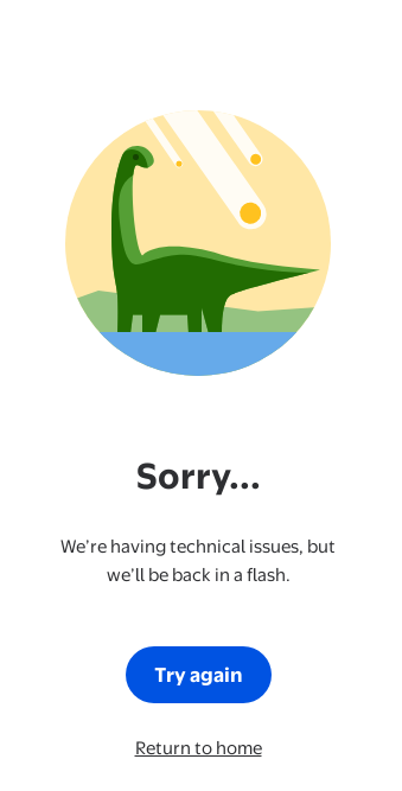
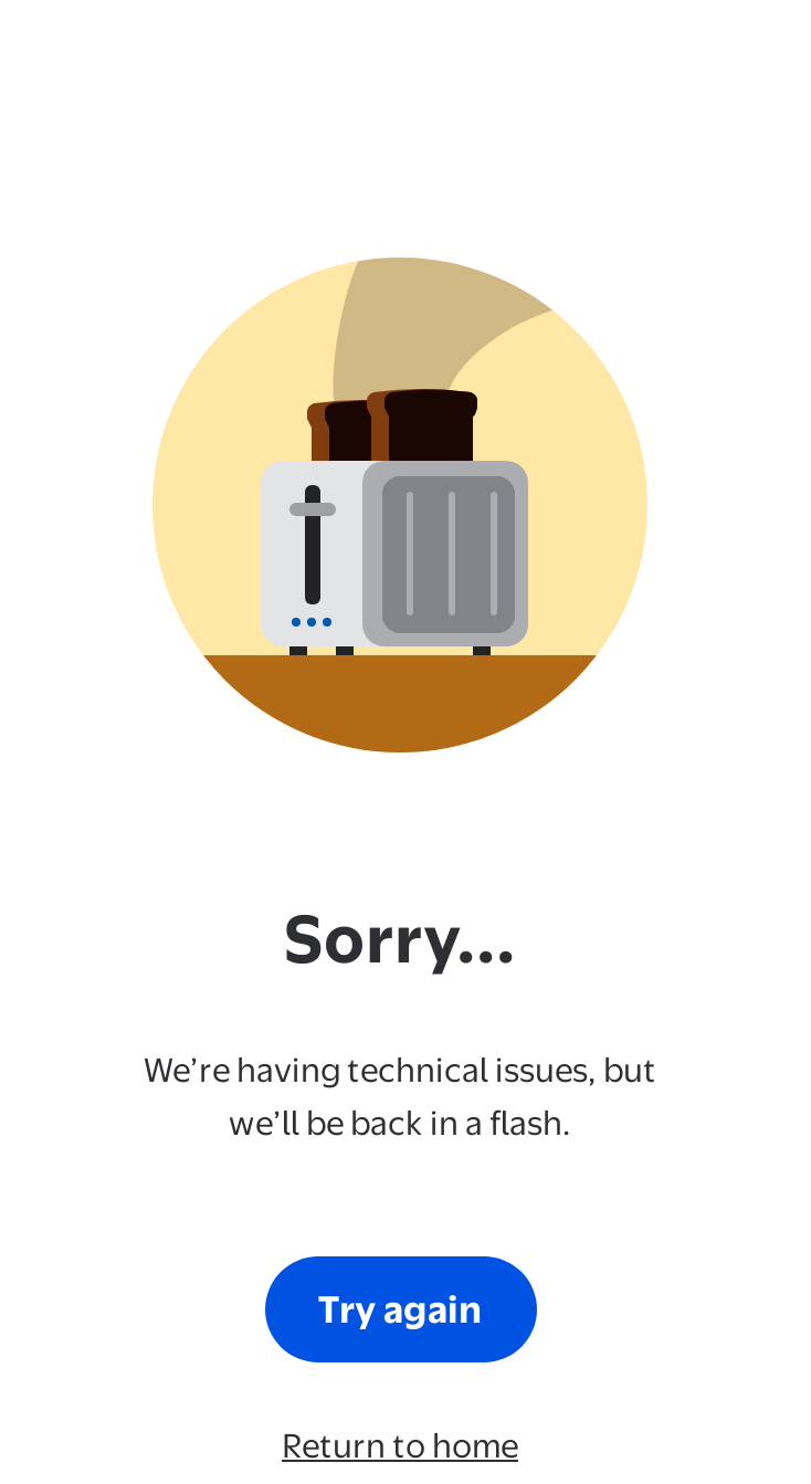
[77,111,319,377] [image] -> [177,257,619,755] [image]

